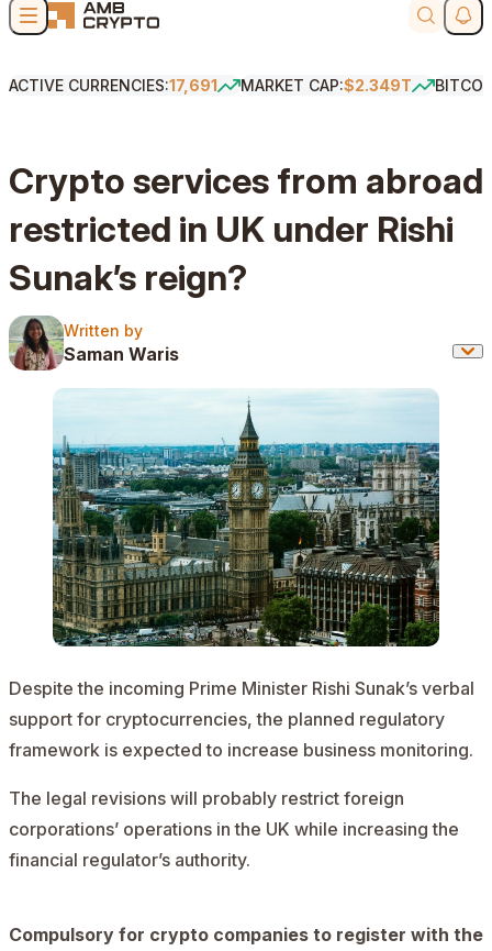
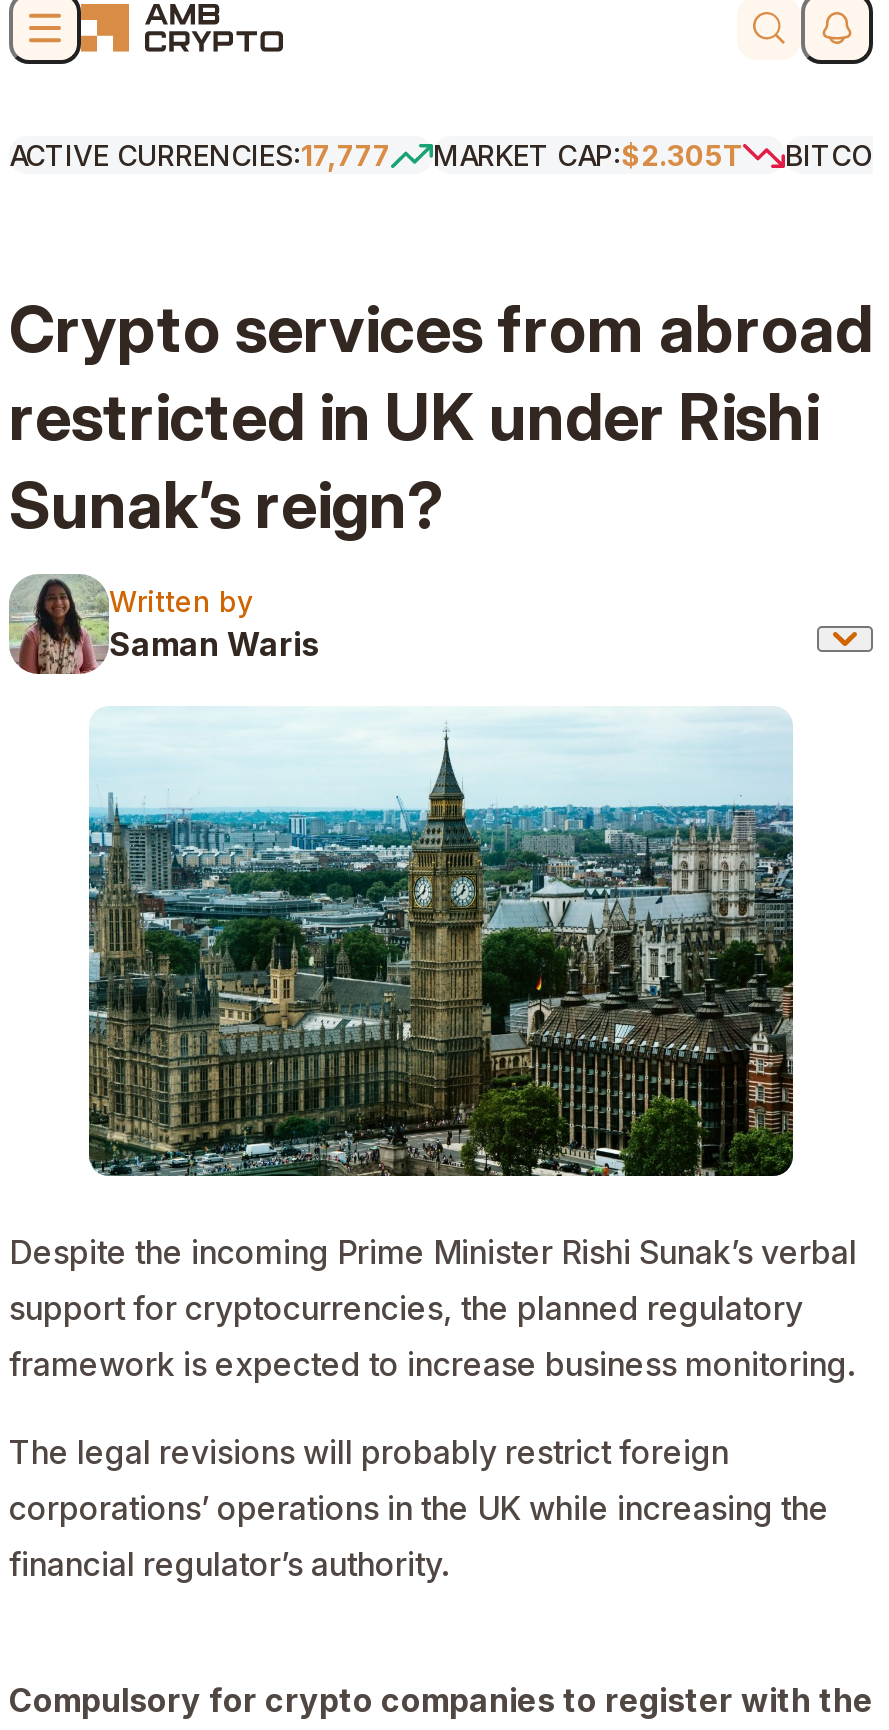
[9,76,217,95] ACTIVE CURRENCIES:17,691 -> [9,138,391,172] ACTIVE CURRENCIES:17,777
[241,76,412,95] MARKET CAP:$2.349T -> [433,138,743,172] MARKET CAP:$2.305T

